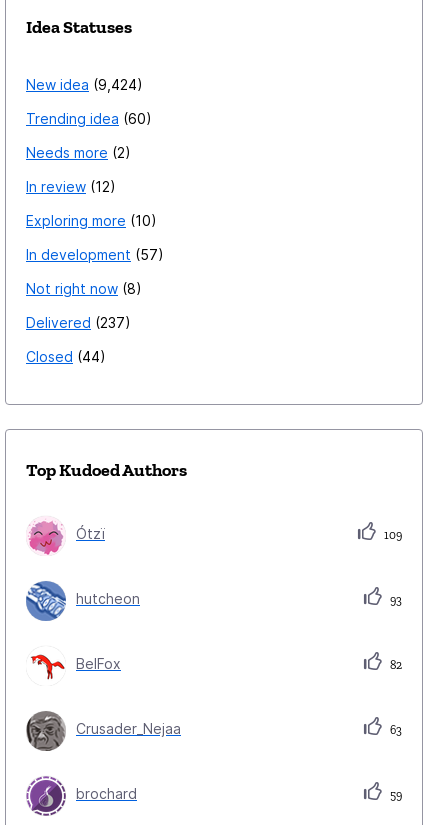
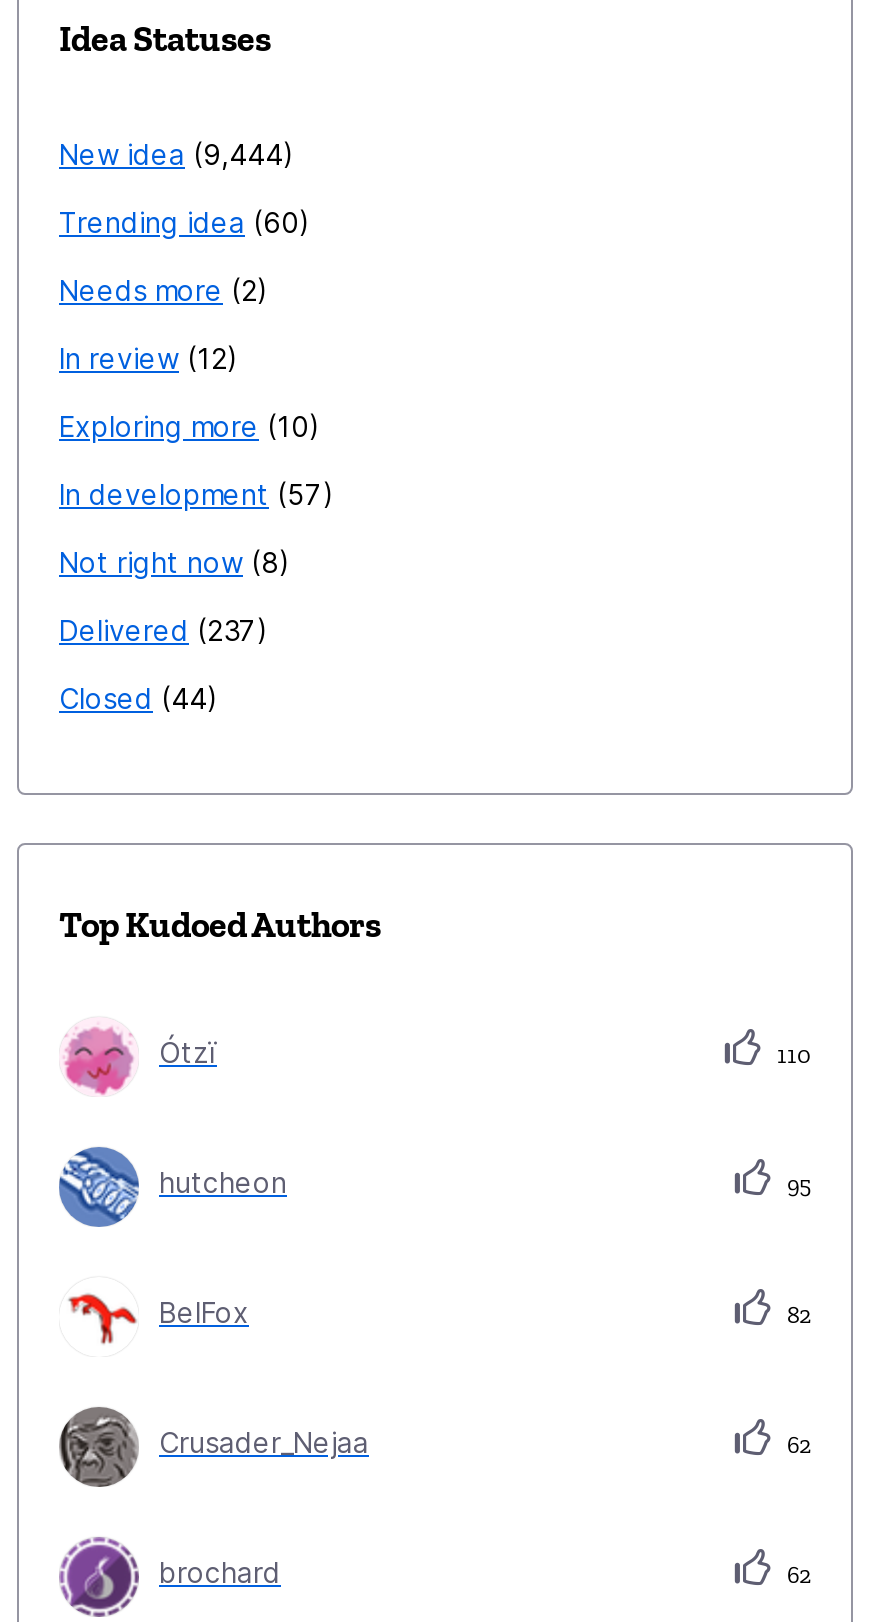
[26,76,137,93] New idea 9,424 -> [59,138,283,172] New idea 9,444
[381,528,402,542] 109 -> [771,1042,811,1070] 110
[387,593,402,607] 93 -> [781,1172,811,1200] 95
[387,723,402,737] 63 -> [781,1432,811,1460] 62
[387,788,402,802] 59 -> [781,1562,811,1590] 62

